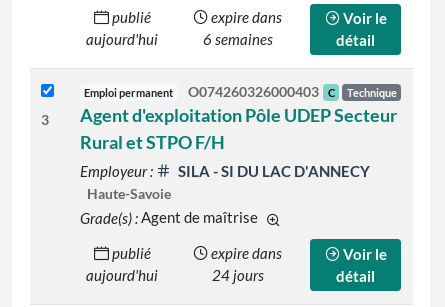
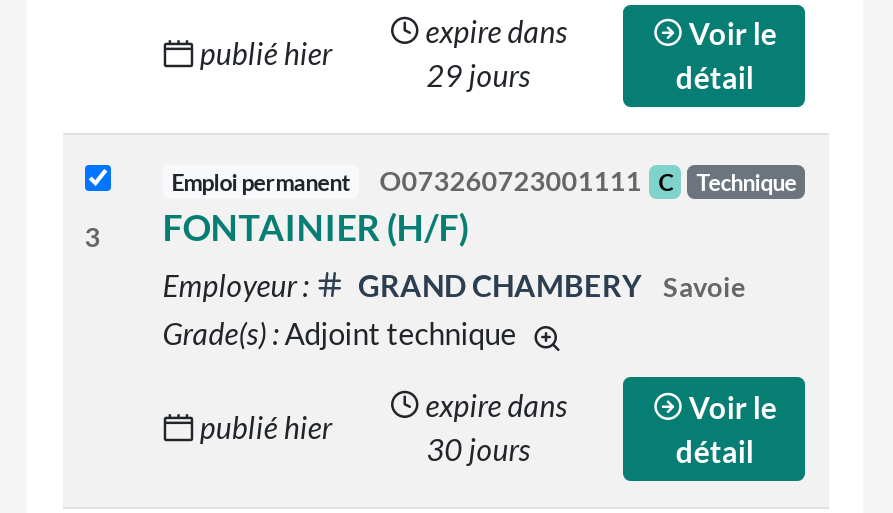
[86,8,158,48] publié | aujourd'hui -> [200,36,332,72] publié hier
[203,30,273,48] 6 semaines -> [426,58,530,94] 29 jours
[80,84,397,153] O074260326000403 | Agent d'exploitation Pôle UDEP Secteur | Rural et STPO F/H -> [163,165,641,249] O073260723001111 | FONTAINIER (H/F)
[80,162,369,226] SILA - SI DU LAC D'ANNECY | Haute-Savoie | Grade(s) : Agent de maîtrise -> [163,267,745,352] GRAND CHAMBERY Savoie | Grade(s) : Adjoint technique
[86,244,158,284] publié | aujourd'hui -> [200,409,332,445] publié hier
[212,266,264,284] 24 jours -> [426,431,530,467] 30 jours

